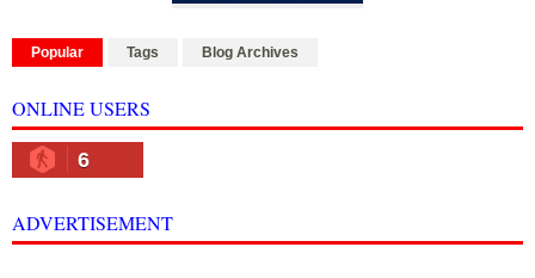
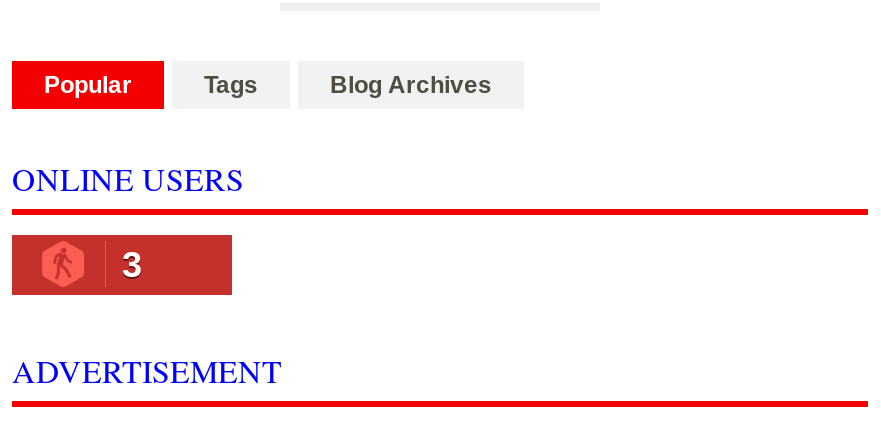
[78,149,87,172] 6 -> [122,246,138,286] 3

